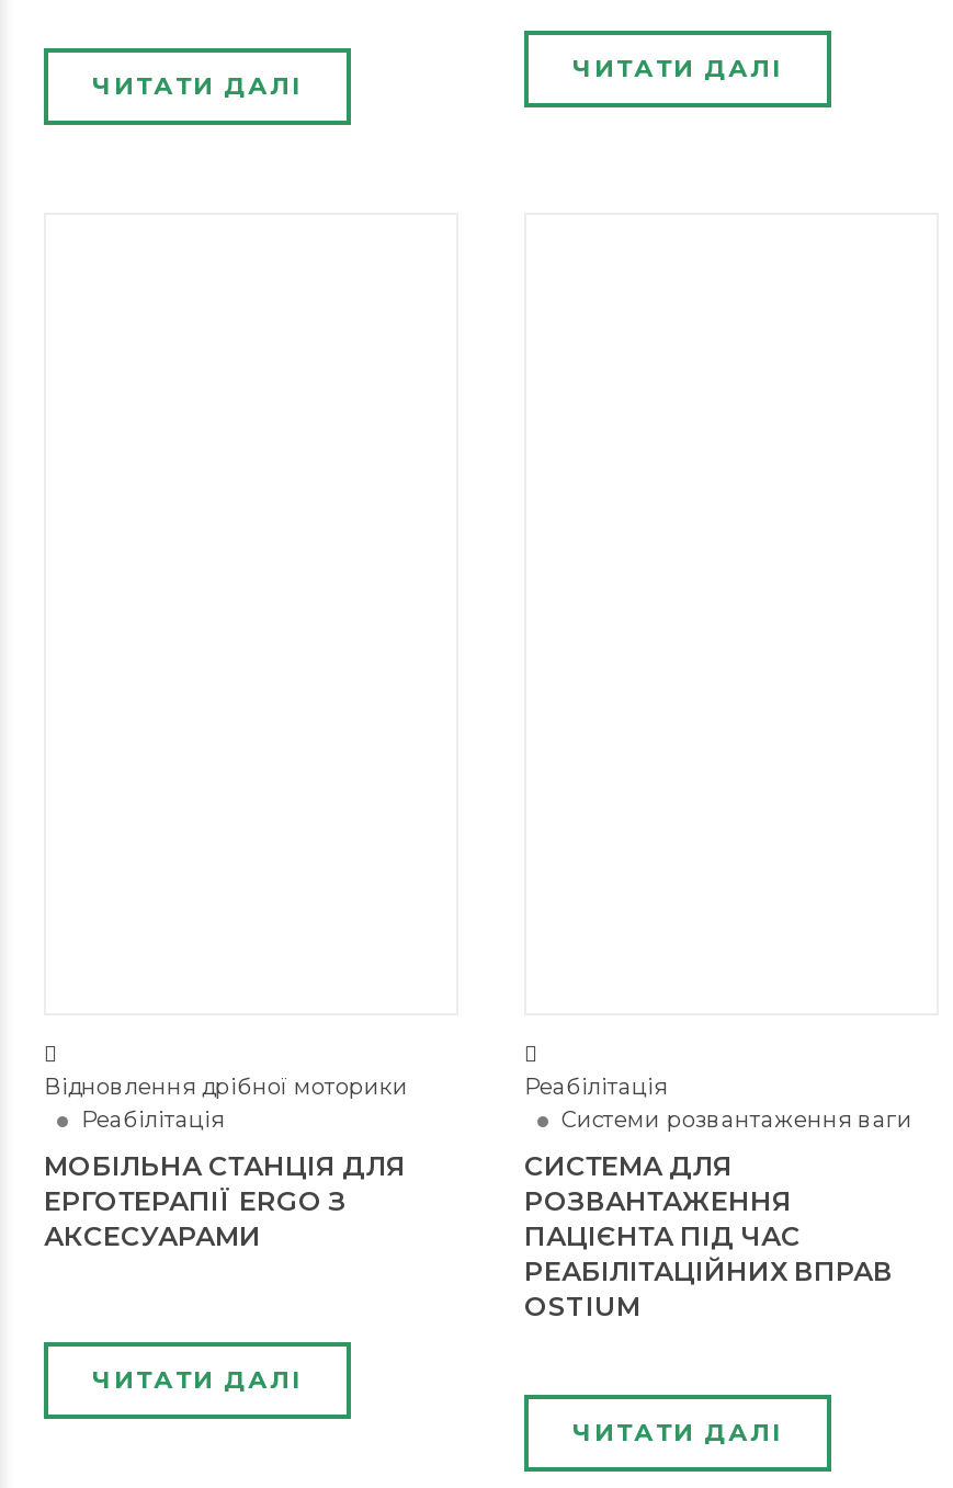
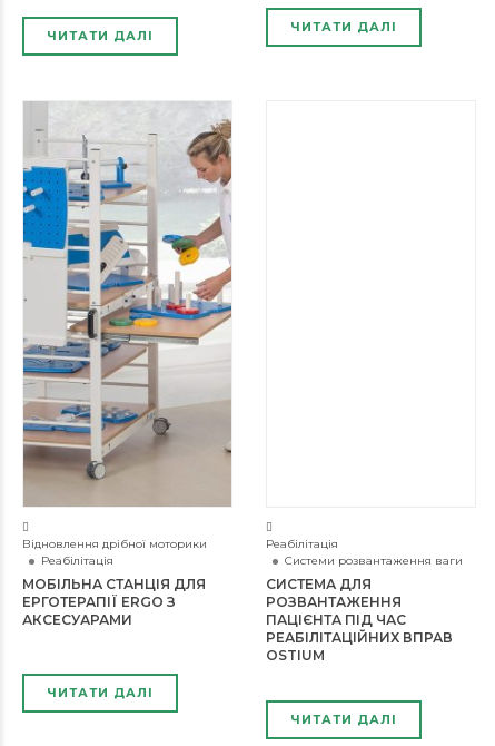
none -> [22,101,232,508] [image]

